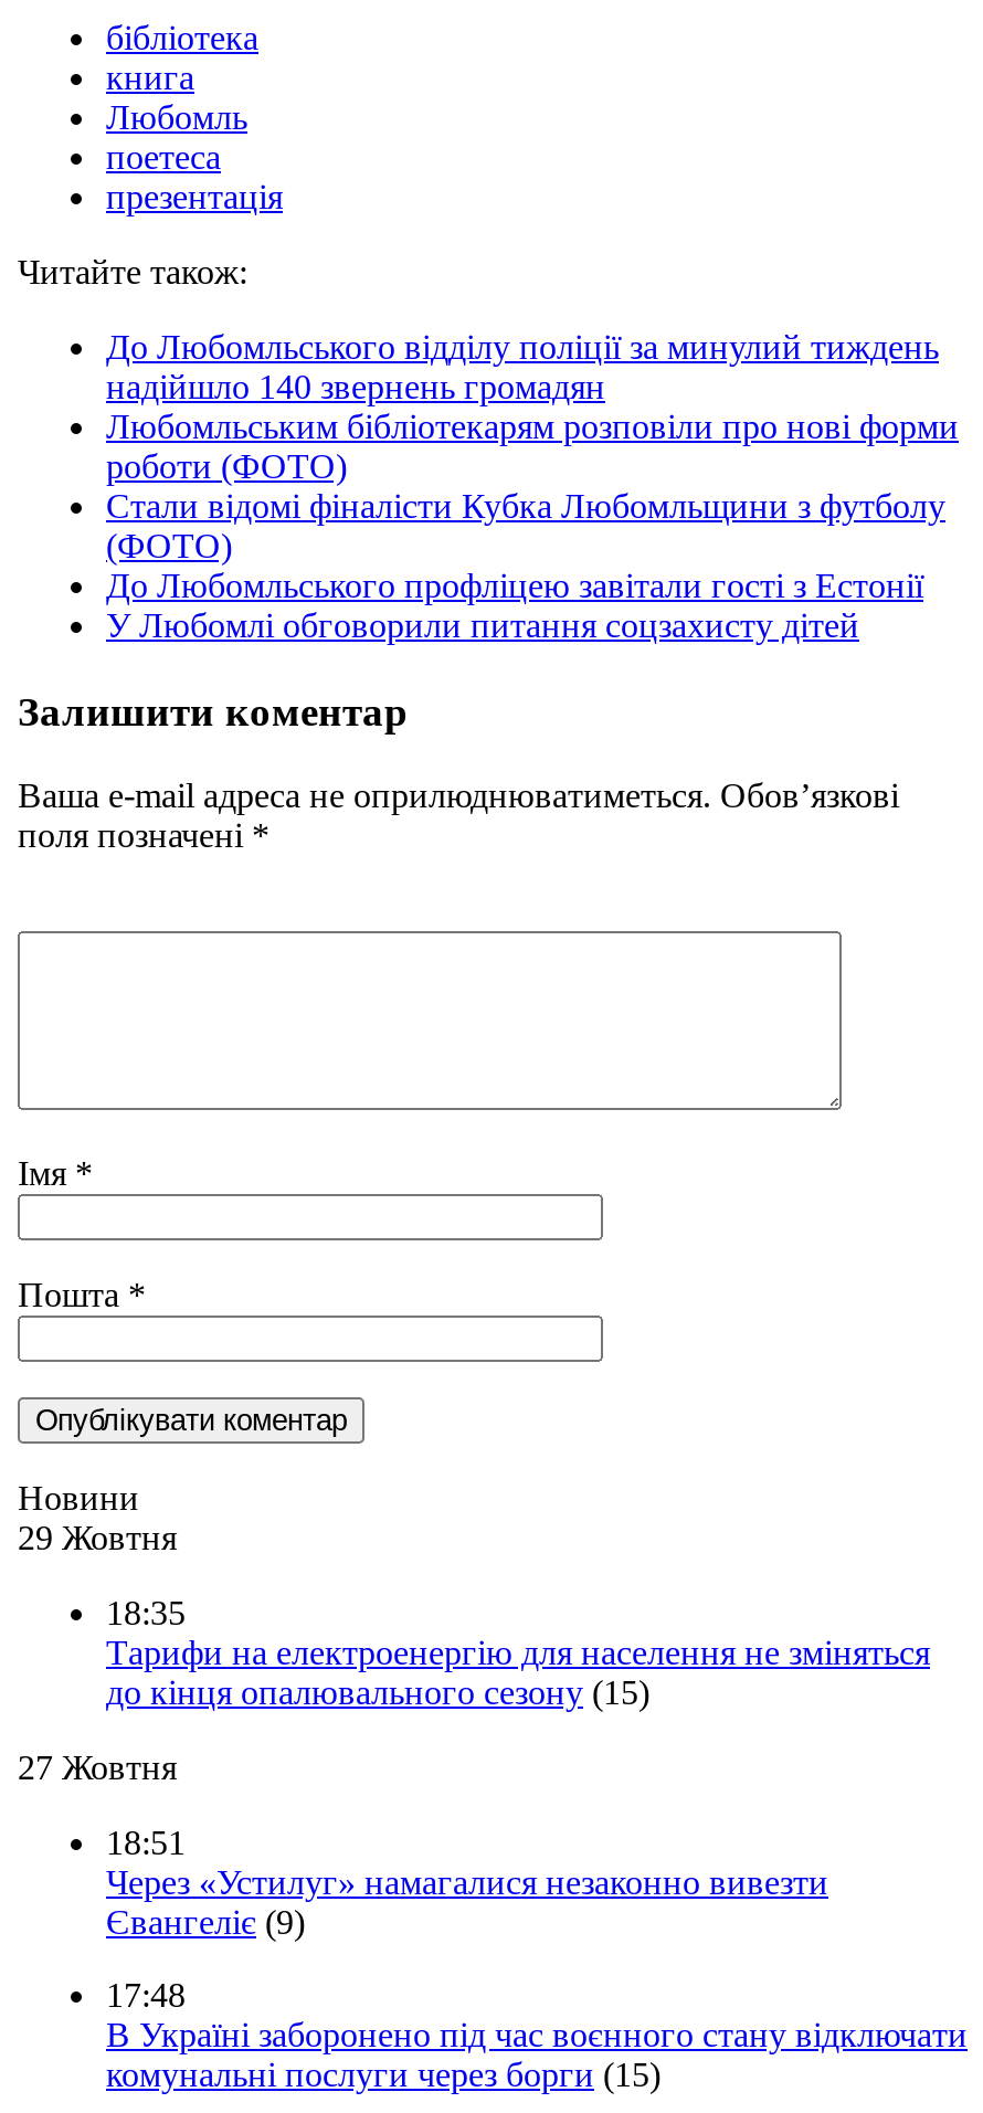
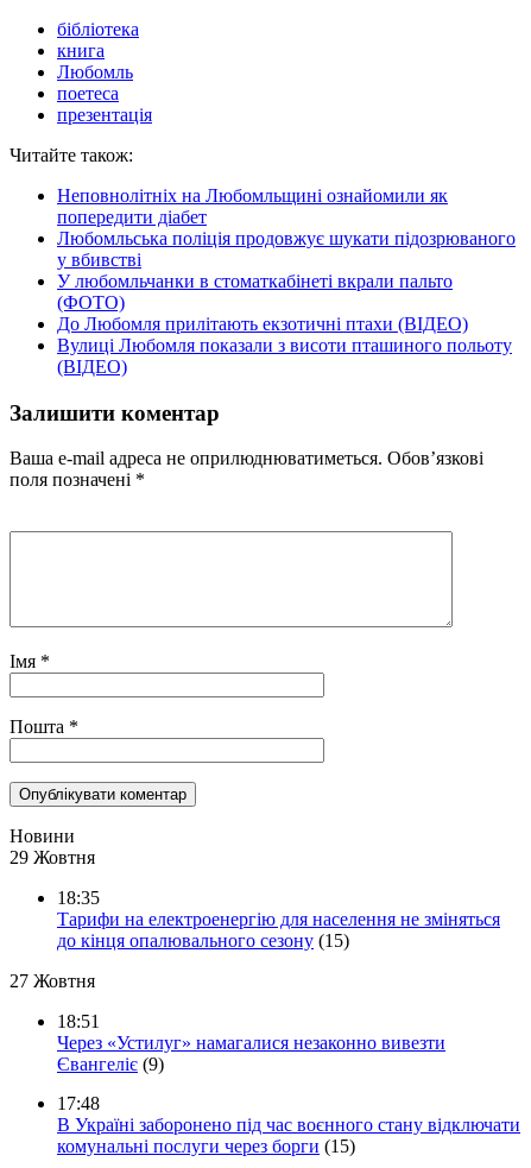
[106,328,959,524] До Любомльського відділу поліції за минулий тиждень | надійшло 140 звернень громадян | Любомльським бібліотекарям розповіли про нові форми | роботи (ФОТО) | Стали відомі фіналісти Кубка Любомльщини з футболу -> [57,185,516,291] Неповнолітніх на Любомльщині ознайомили як | попередити діабет | Любомльська поліція продовжує шукати підозрюваного | у вбивстві | У любомльчанки в стоматкабінеті вкрали пальто
[106,566,923,644] До Любомльського профліцею завітали гості з Естонії | У Любомлі обговорили питання соцзахисту дітей -> [57,313,512,376] До Любомля прилітають екзотичні птахи (ВІДЕО) | Вулиці Любомля показали з висоти пташиного польоту | (ВІДЕО)

